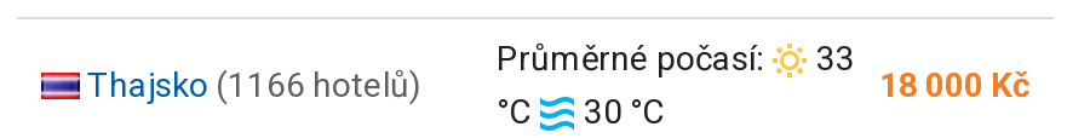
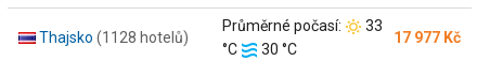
[87,64,421,103] Thajsko (1166 hotelů) -> [39,28,189,45] Thajsko (1128 hotelů)
[879,64,1029,103] 18 000 Kč -> [394,28,461,45] 17 977 Kč

